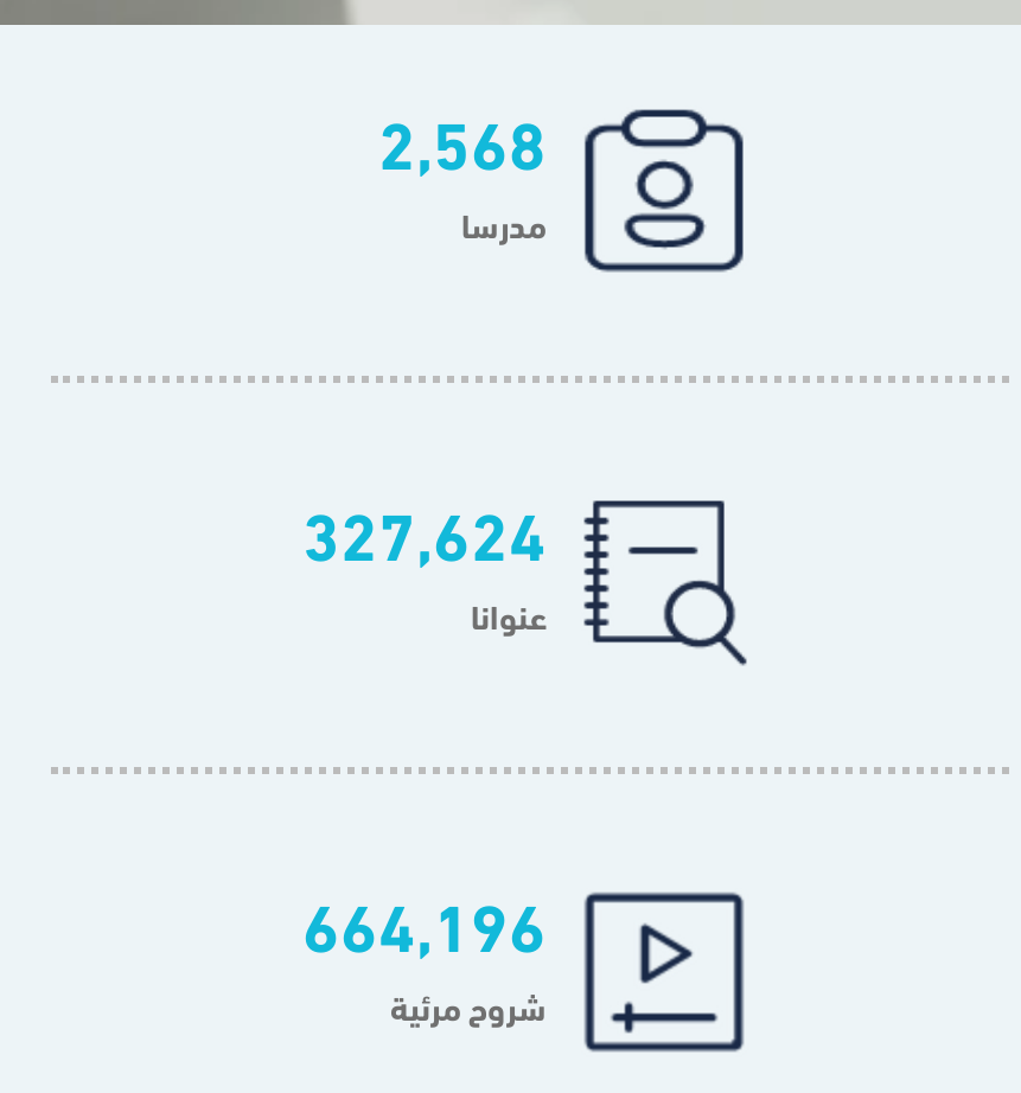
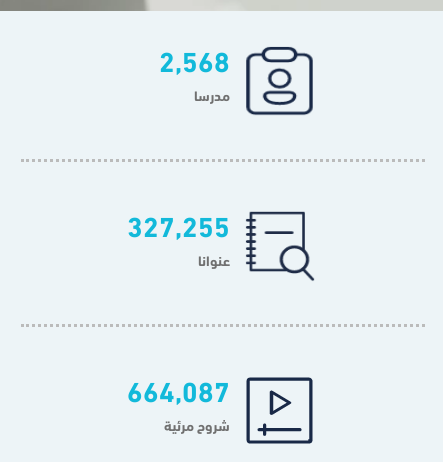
[302,480,547,579] 327,624 -> [127,203,230,245] 327,255
[302,871,547,971] 664,196 -> [127,368,230,410] 664,087

